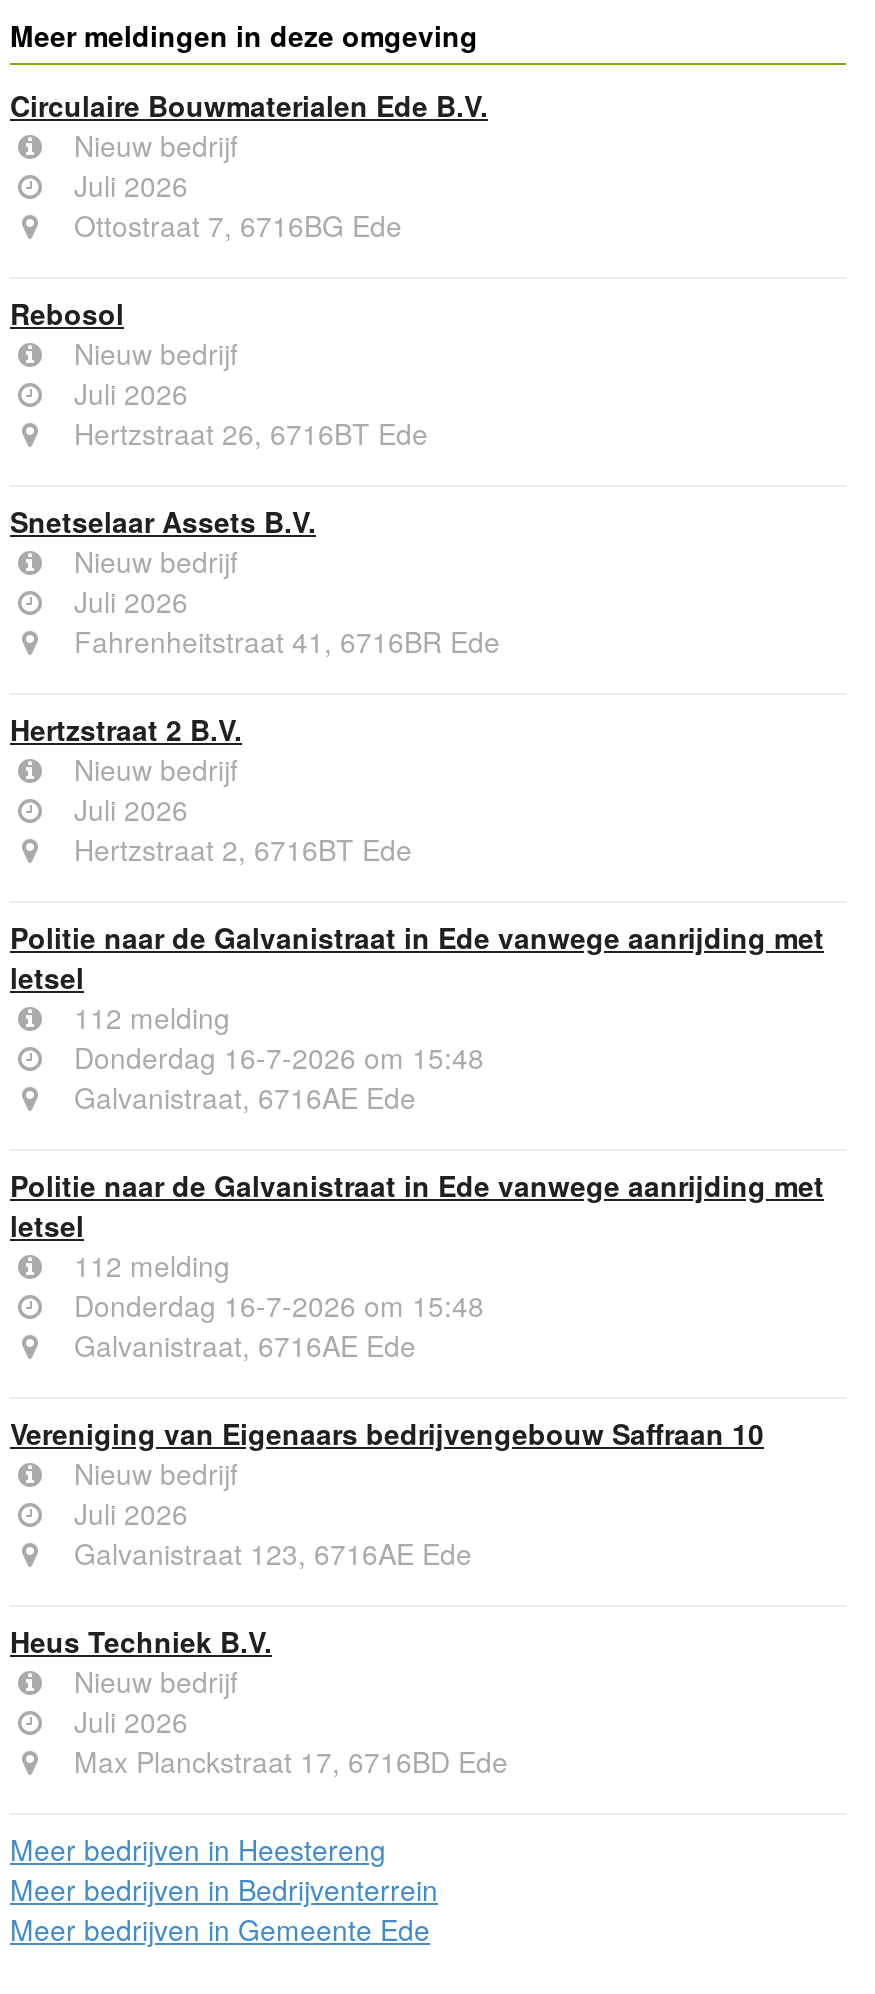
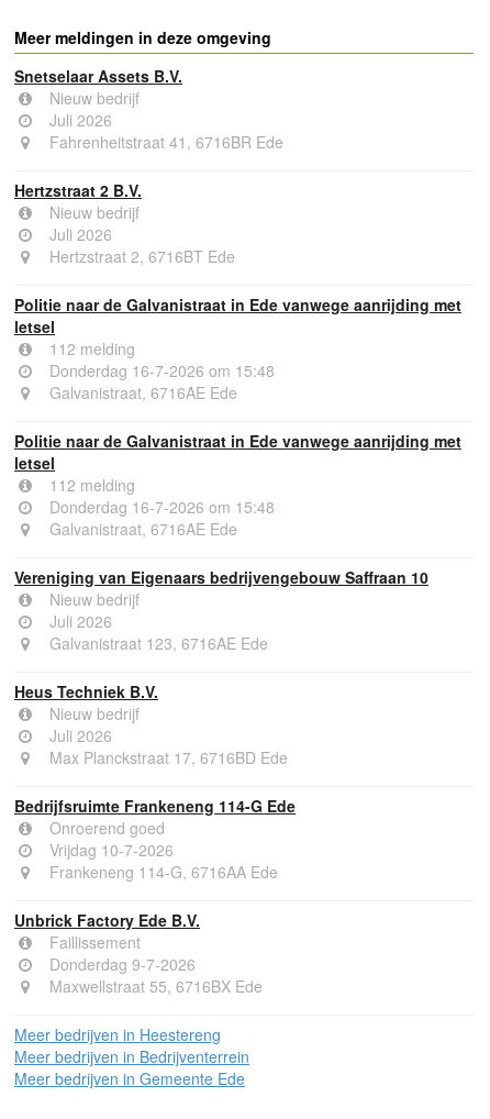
[10,84,488,452] Circulaire Bouwmaterialen Ede B.V. | Nieuw bedrijf | Juli 2026 | Ottostraat 7, 6716BG Ede | Rebosol | Nieuw bedrijf | Juli 2026 | Hertzstraat 26, 6716BT Ede -> none
moved [10,500,824,1780] -> [14,64,461,768]: Snetselaar Assets B.V. | Nieuw bedrijf | Juli 2026 | ... | Juli 2026 | Max Planckstraat 17, 6716BD Ede
none -> [14,794,296,996] Bedrijfsruimte Frankeneng 114-G Ede | Onroerend goed | Vrijdag 10-7-2026 | Frankeneng 114-G, 6716AA Ede | Unbrick Factory Ede B.V. | Faillissement | Donderdag 9-7-2026 | Maxwellstraat 55, 6716BX Ede

